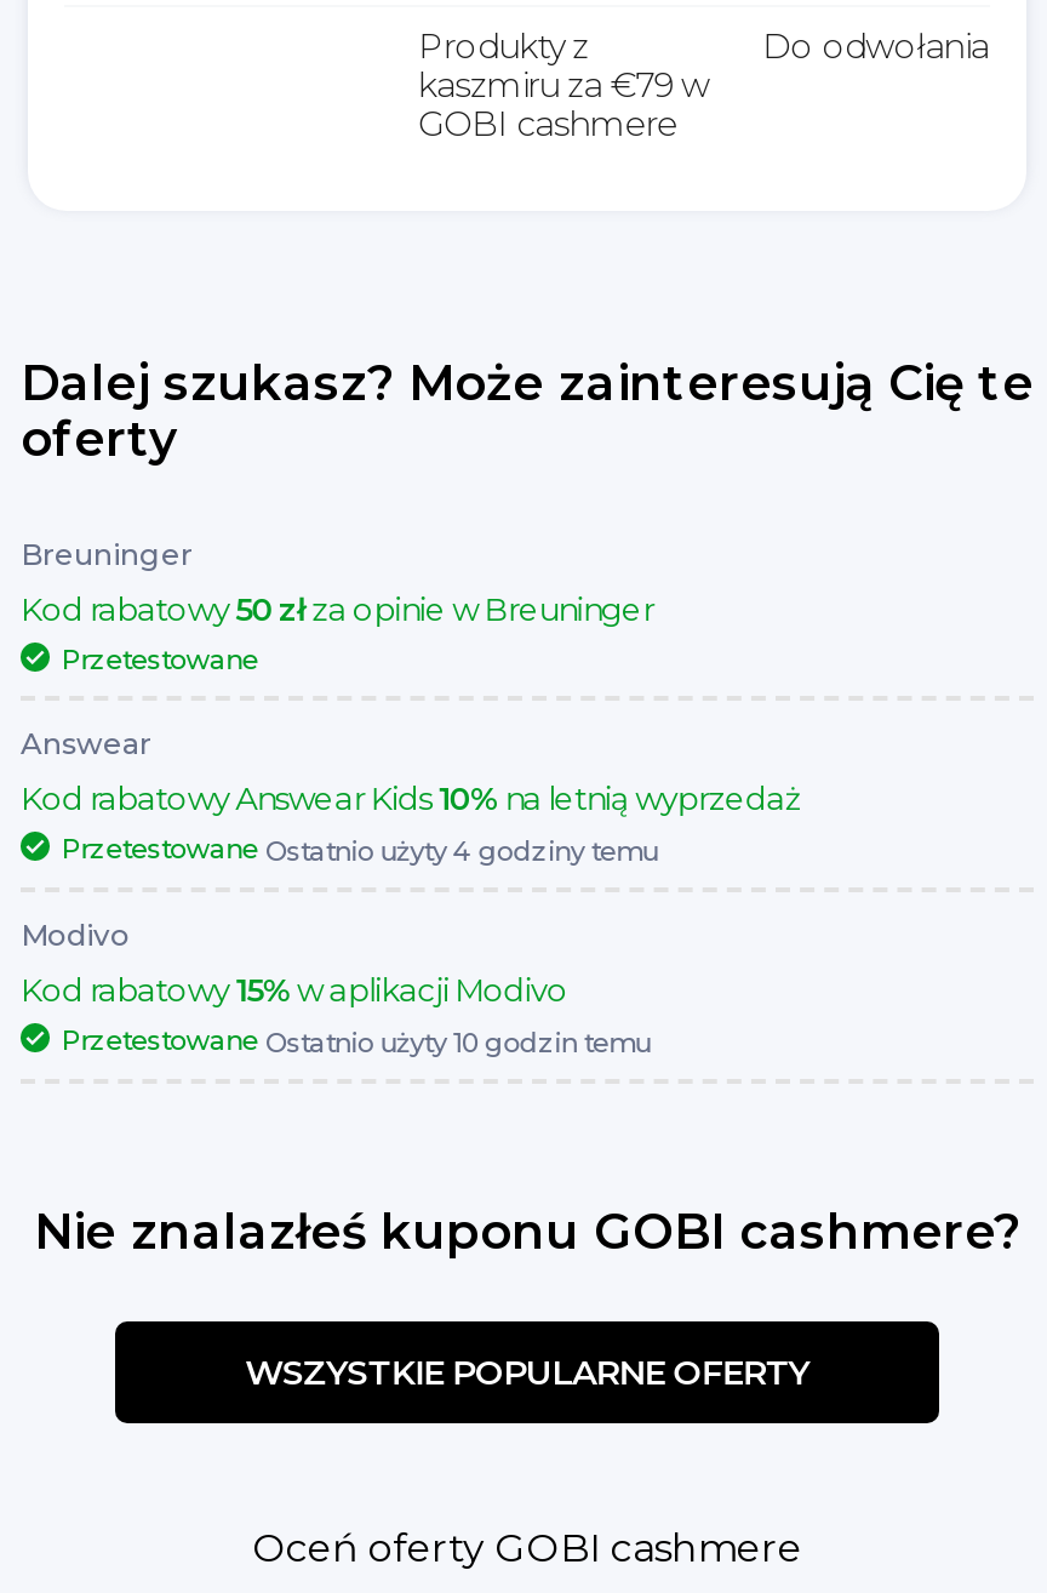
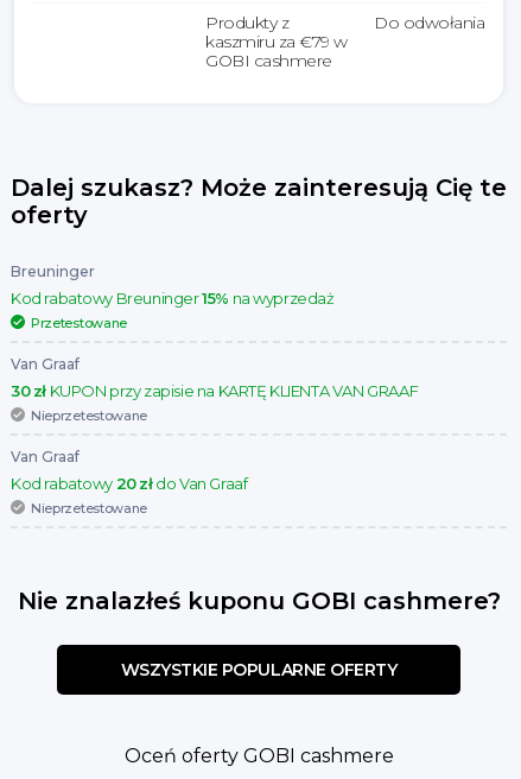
[21,589,654,628] Kod rabatowy50 złza opinie w Breuninger -> [11,289,334,308] Kod rabatowy Breuninger15%na wyprzedaż
[21,725,801,868] Answear | Kod rabatowy Answear Kids 10% na letnią wyprzedaż | Przetestowane Ostatnio użyty 4 godziny temu -> [11,355,418,424] Van Graaf | 30 zł KUPON przy zapisie na KARTĘ KLIENTA VAN GRAAF | Nieprzetestowane
[21,917,651,1060] Modivo | Kod rabatowy15% w aplikacji Modivo | Przetestowane Ostatnio użyty 10 godzin temu -> [11,448,247,517] Van Graaf | Kod rabatowy20 zł do Van Graaf | Nieprzetestowane

